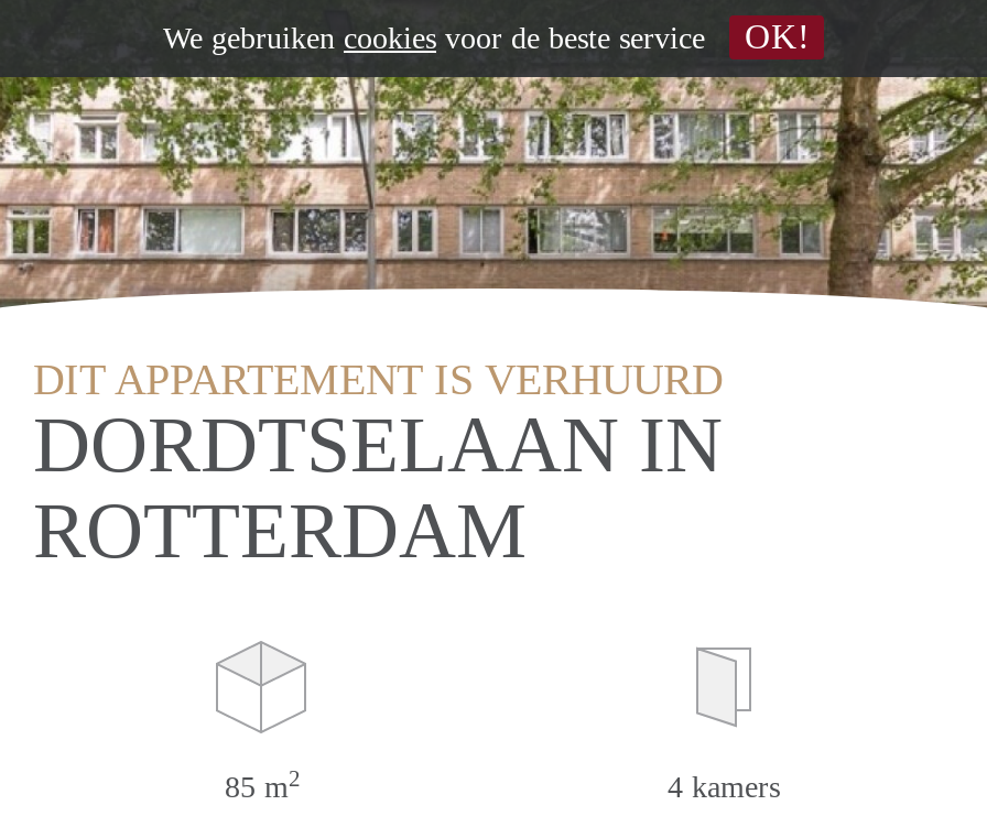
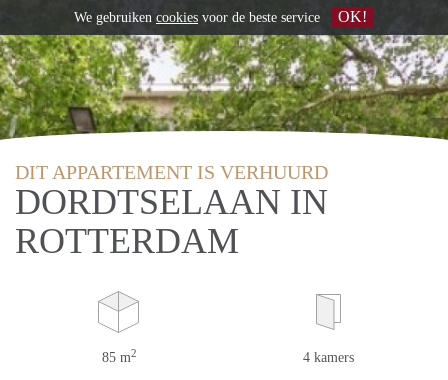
[7,75,980,308] [image] -> [3,34,445,140] [image]

